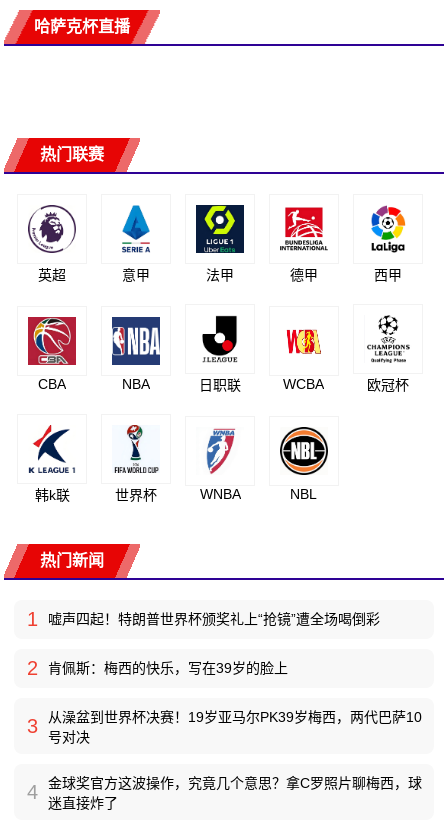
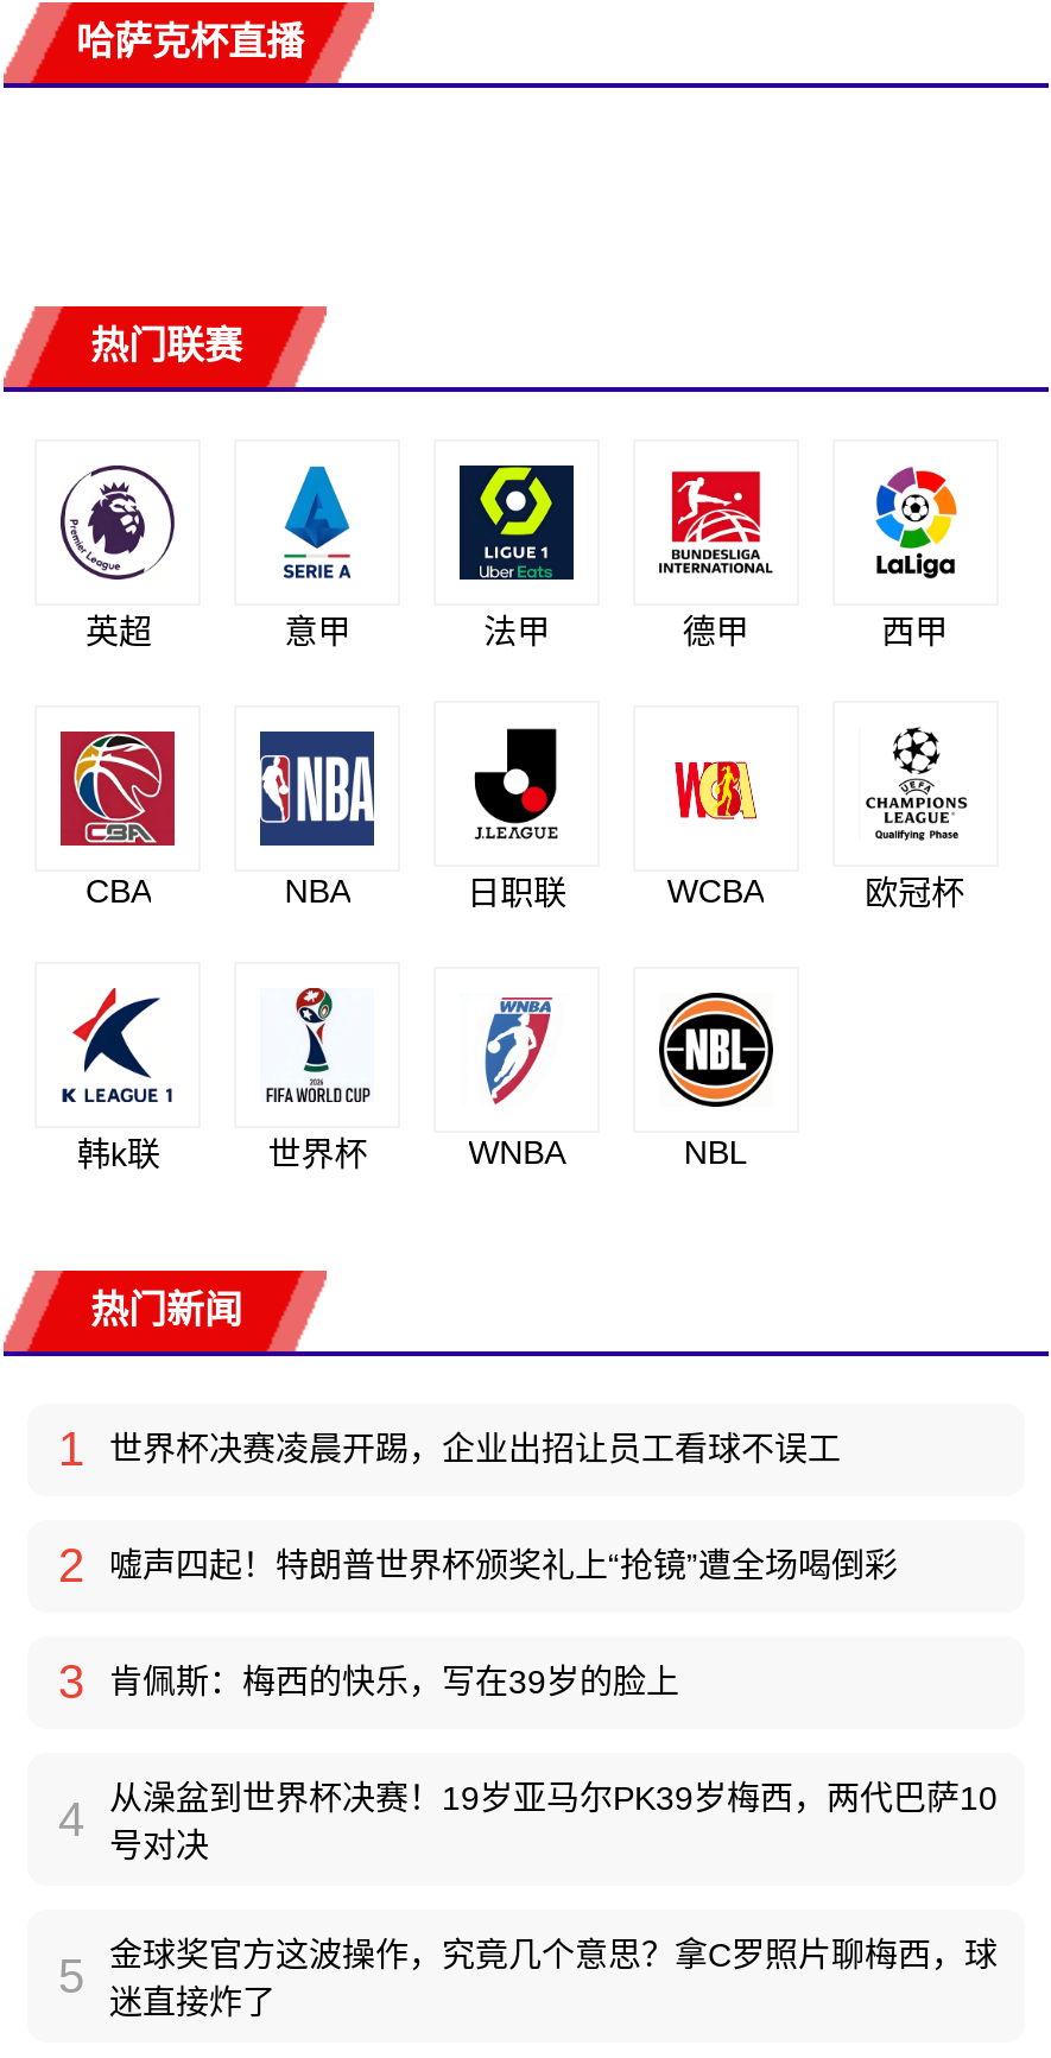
none -> [58,1430,841,1591] 世界杯决赛凌晨开踢，企业出招让员工看球不误工 | 2
[27,657,288,679] 2 肯佩斯：梅西的快乐，写在39岁的脸上 -> [58,1655,679,1708] 3 肯佩斯：梅西的快乐，写在39岁的脸上
[27,709,422,736] 3 从澡盆到世界杯决赛！19岁亚马尔PK39岁梅西，两代巴萨10 -> [58,1779,998,1844] 4 从澡盆到世界杯决赛！19岁亚马尔PK39岁梅西，两代巴萨10
[27,775,422,802] 4 金球奖官方这波操作，究竟几个意思？拿C罗照片聊梅西，球 -> [58,1936,998,2001] 5 金球奖官方这波操作，究竟几个意思？拿C罗照片聊梅西，球

